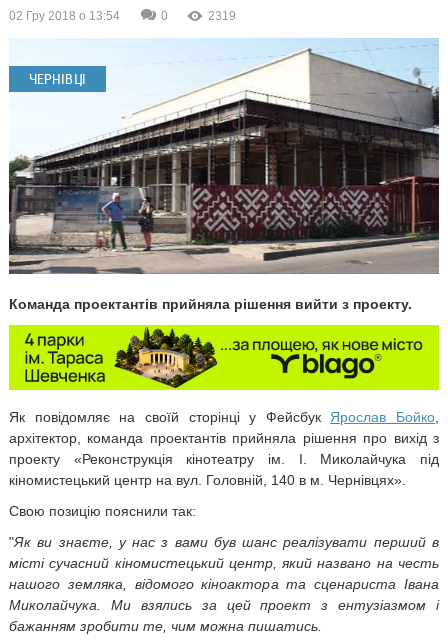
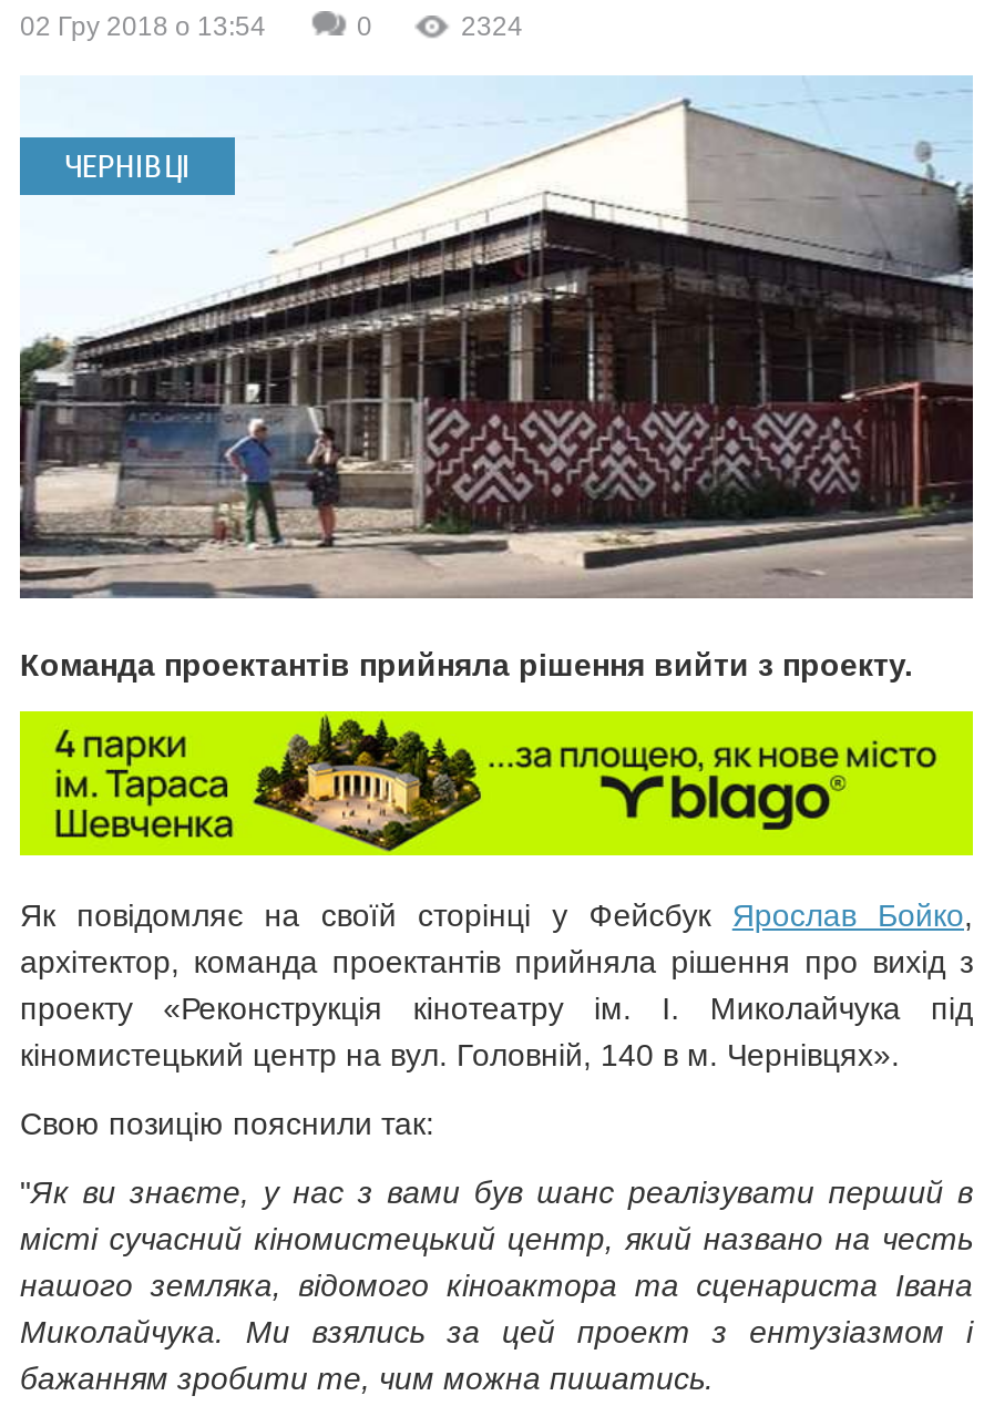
[208,9,236,23] 2319 -> [461,11,523,42] 2324

